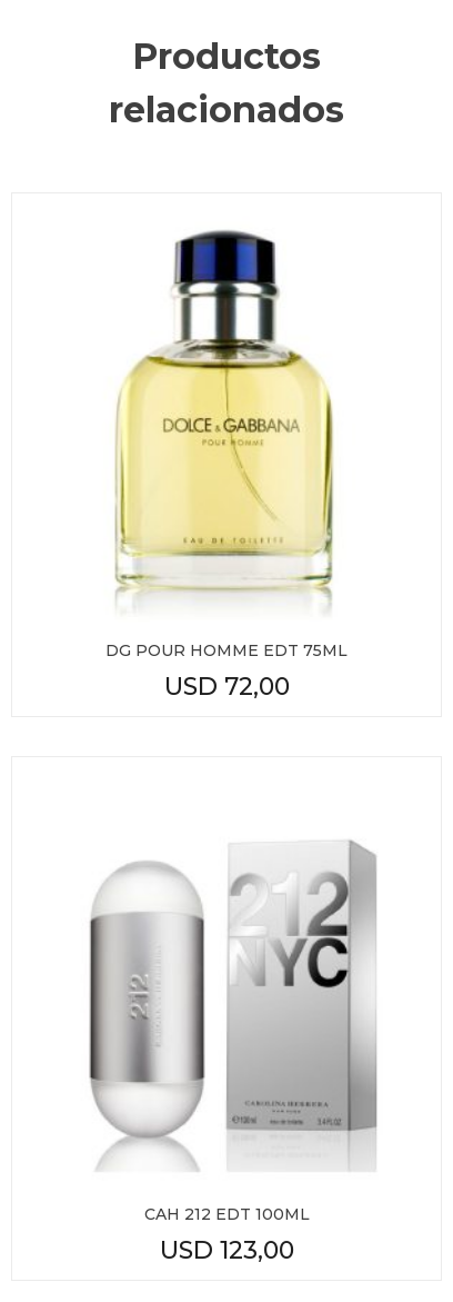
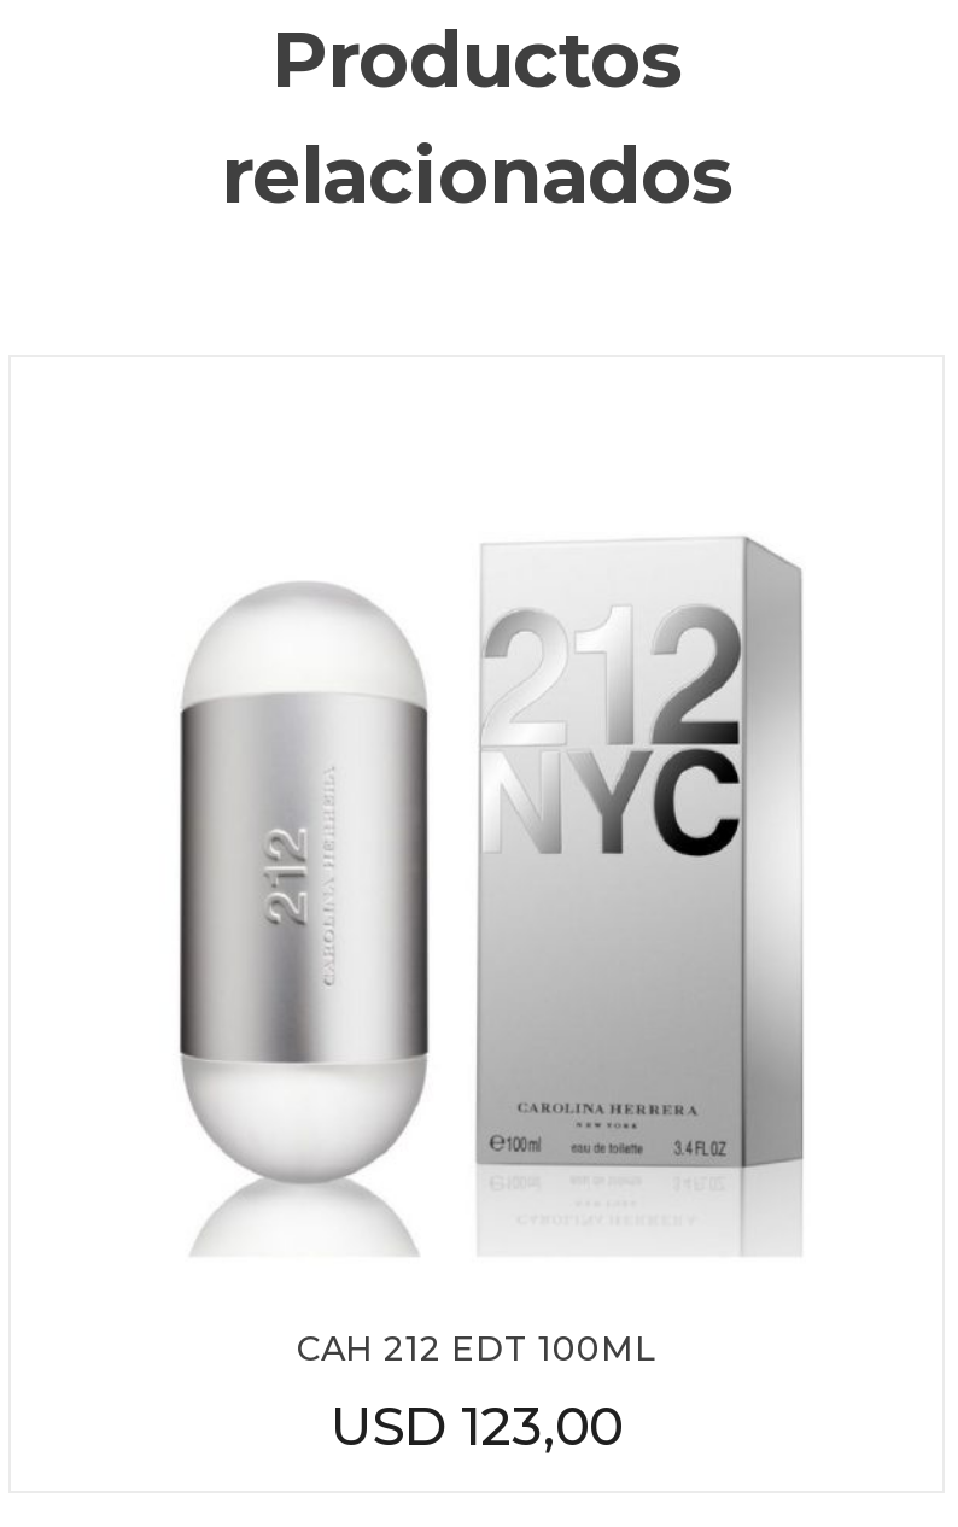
[105,229,348,702] [image] | DG POUR HOMME EDT 75ML | USD 72,00 -> none

